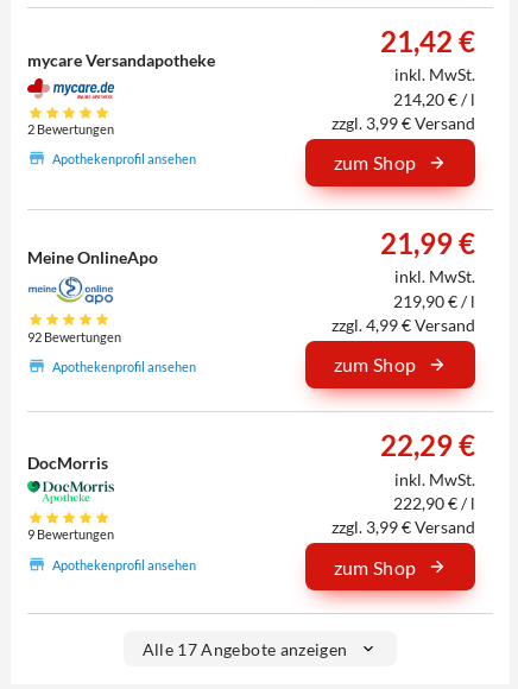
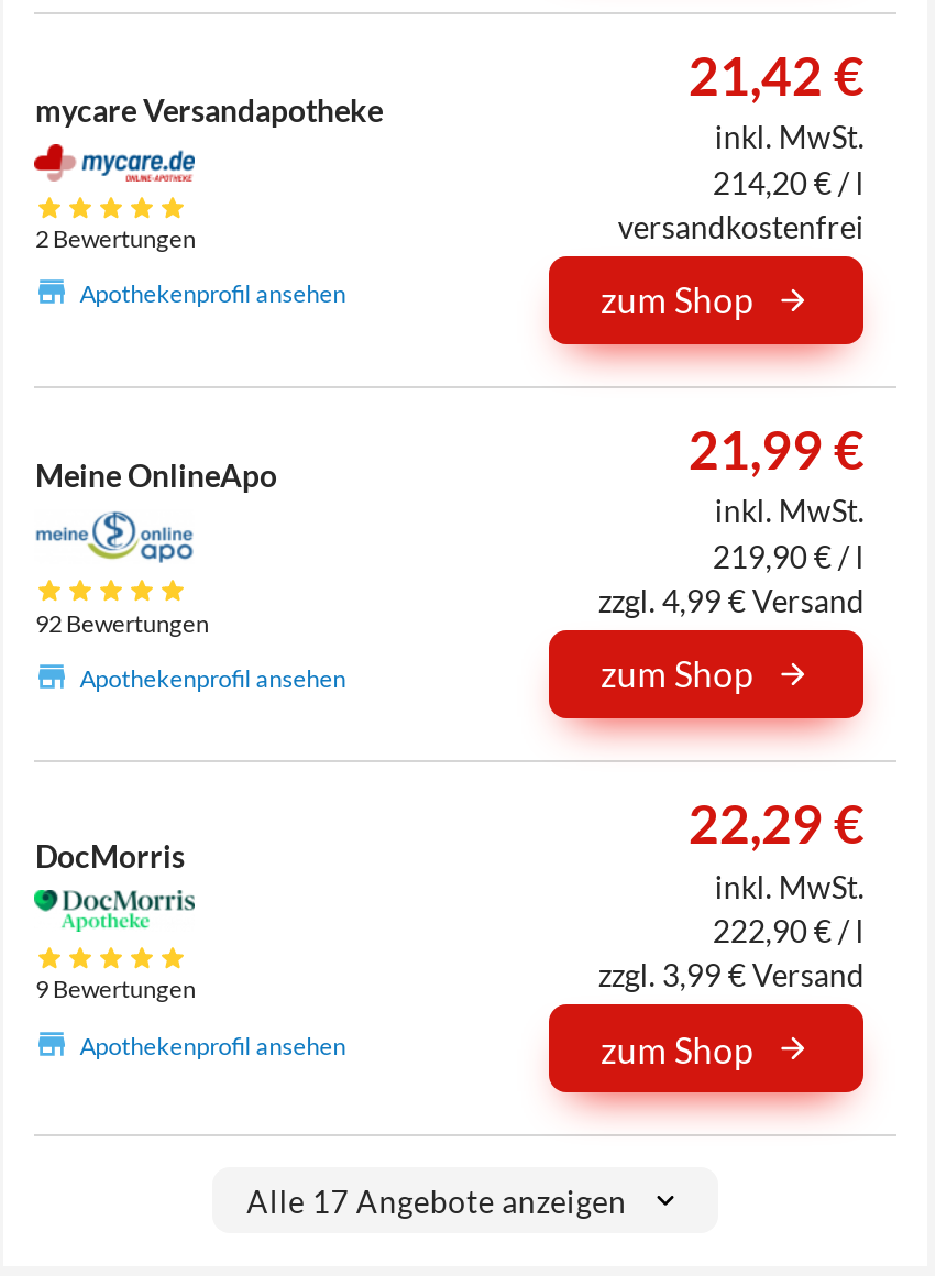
[332,113,476,133] zzgl. 3,99 € Versand -> [618,208,864,245] versandkostenfrei

